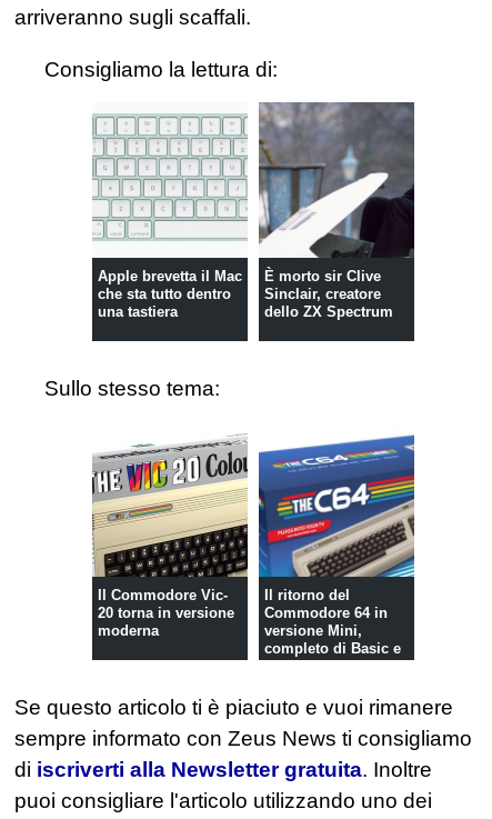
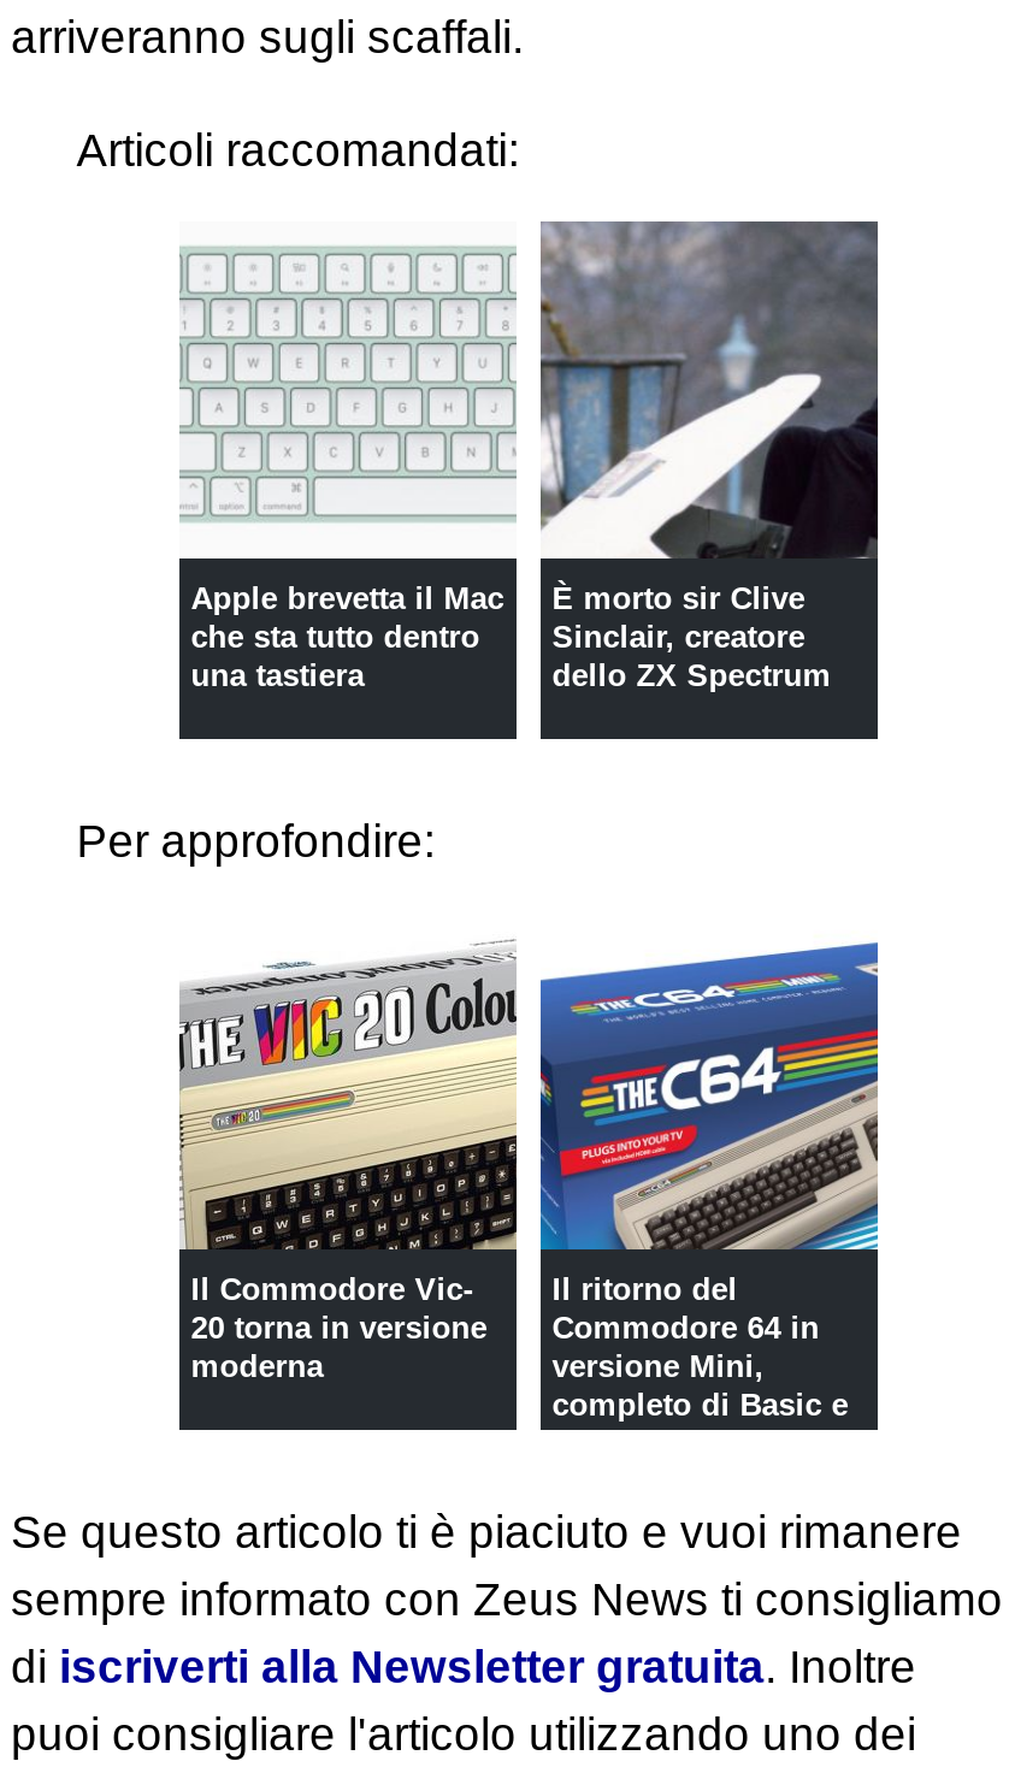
[45,58,278,81] Consigliamo la lettura di: -> [76,125,519,175] Articoli raccomandati:
[45,377,220,400] Sullo stesso tema: -> [76,816,435,867] Per approfondire:

